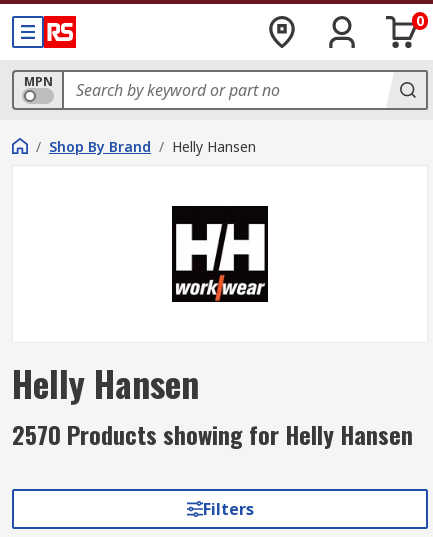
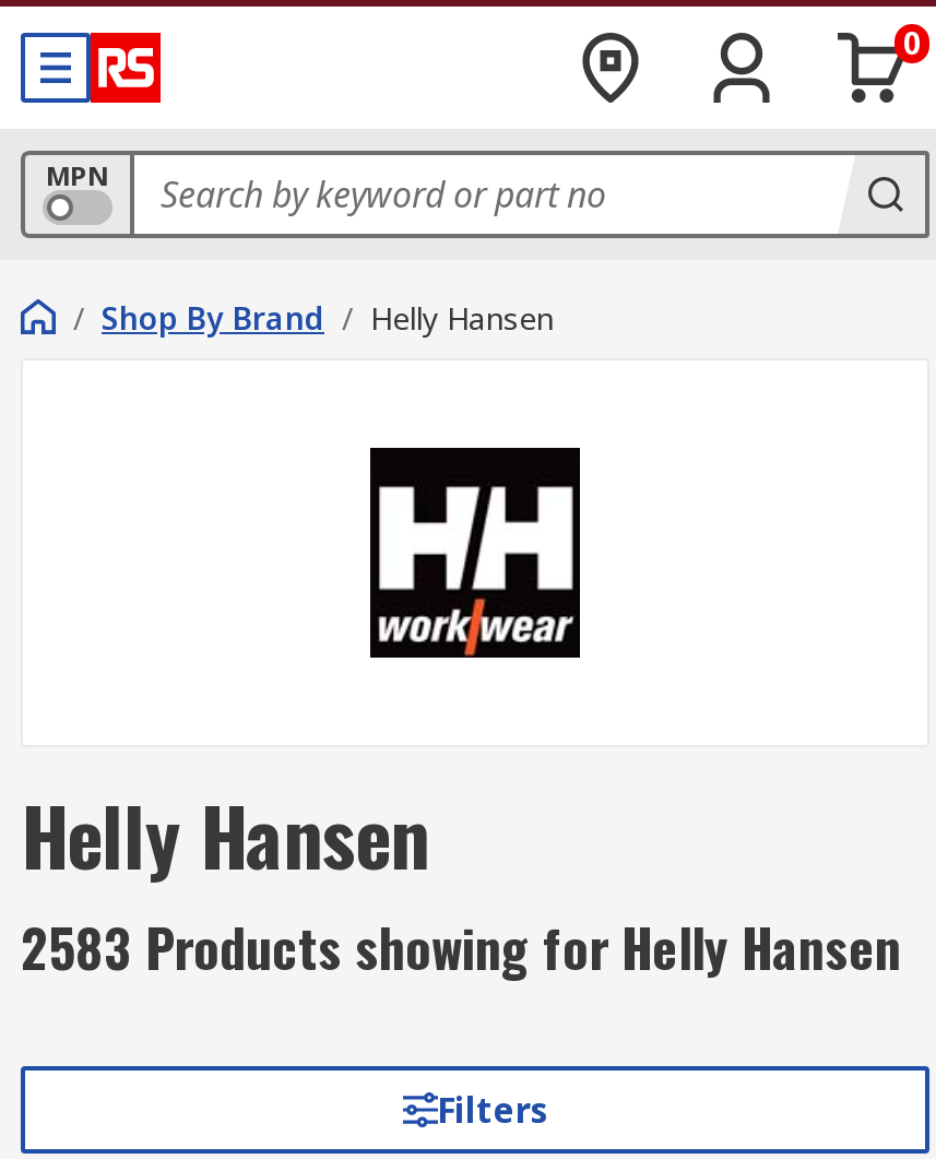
[12,416,413,452] 2570 Products showing for Helly Hansen -> [21,907,901,985] 2583 Products showing for Helly Hansen

